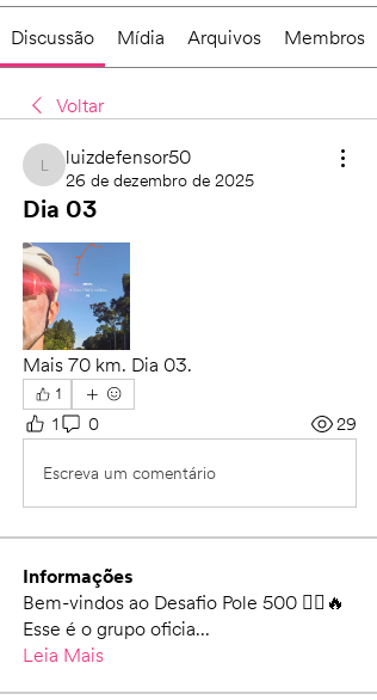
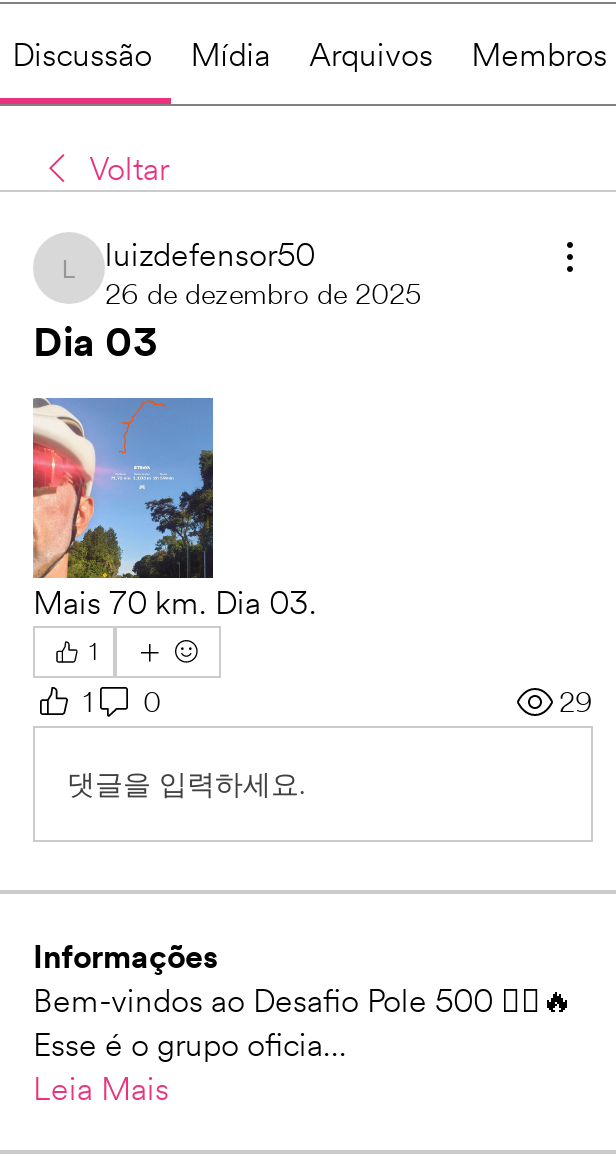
[43,460,216,484] Escreva um comentário -> [67,763,305,803] 댓글을 입력하세요.

